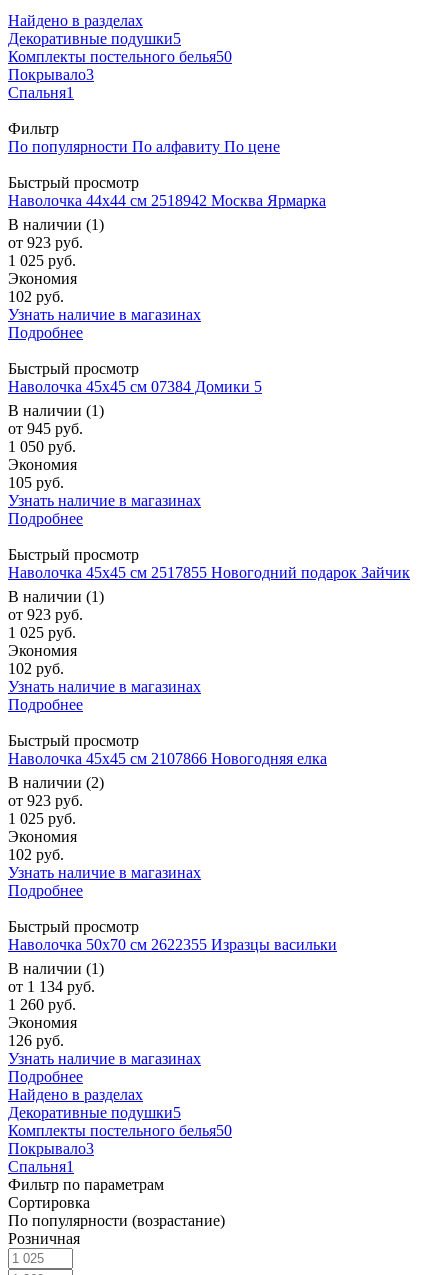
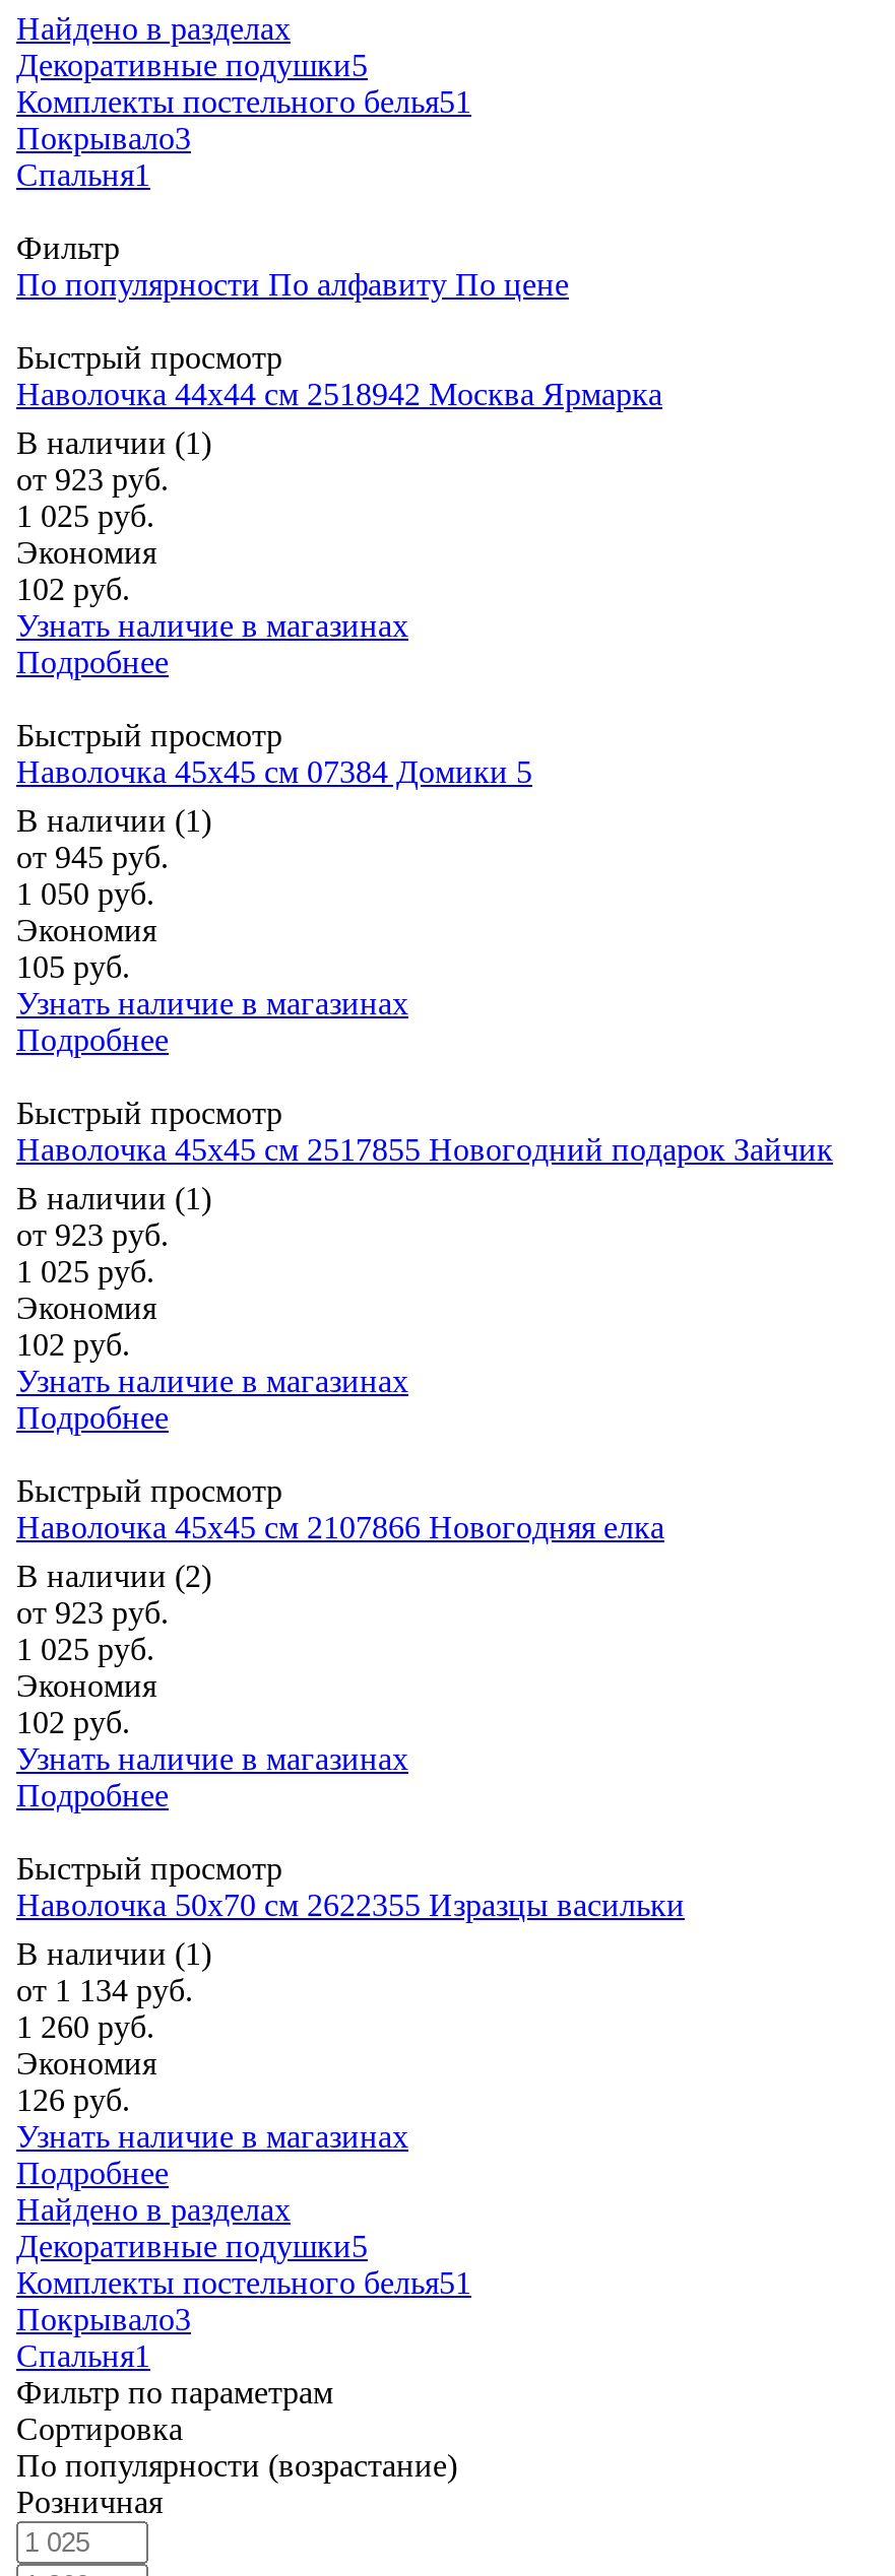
[8,48,232,65] Комплекты постельного белья50 -> [16,85,471,119] Комплекты постельного белья51
[8,1122,232,1139] Комплекты постельного белья50 -> [16,2266,471,2300] Комплекты постельного белья51

